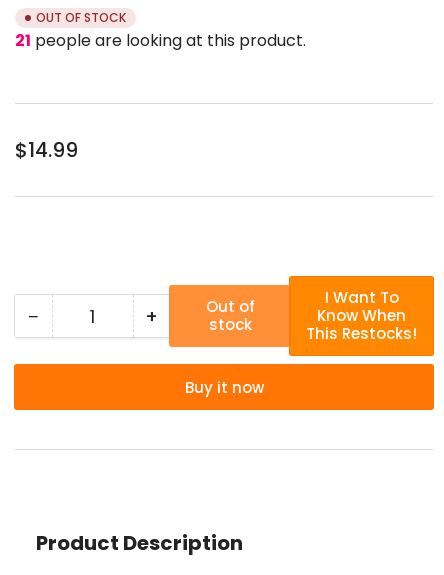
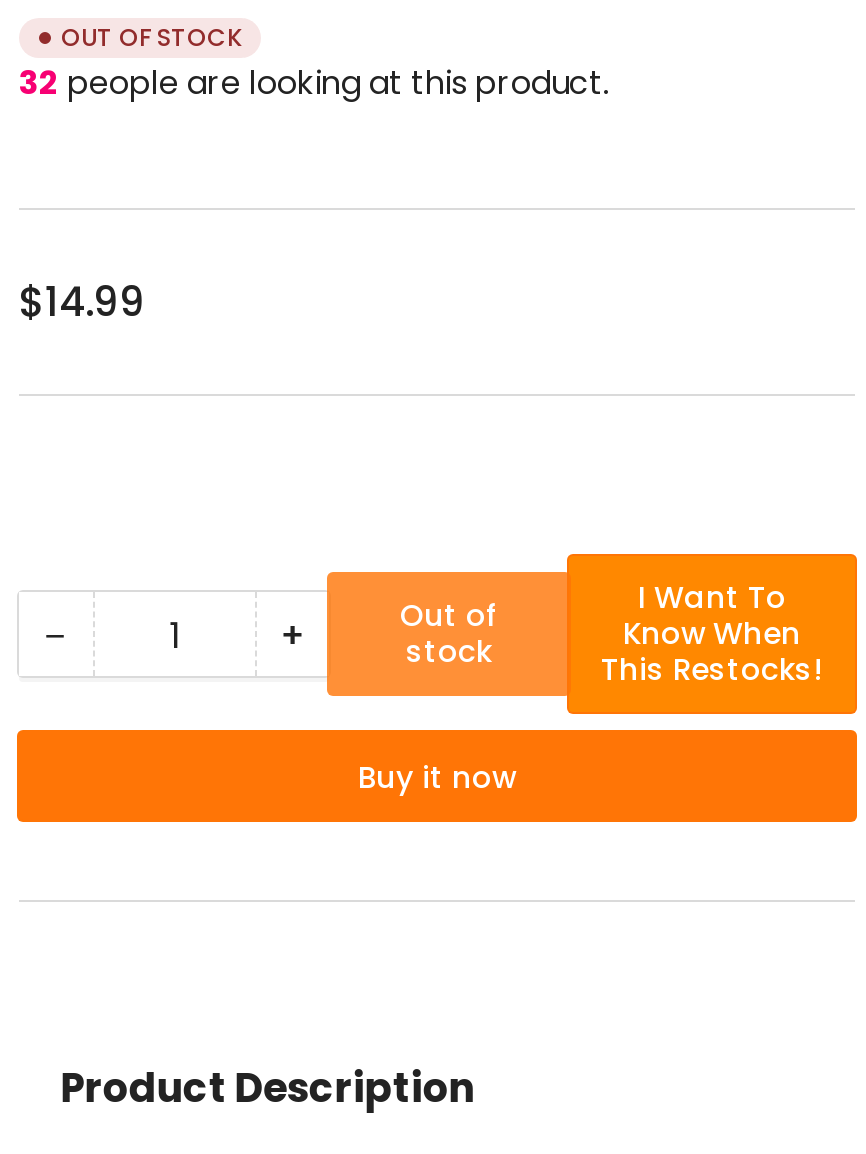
[15,29,306,52] 21 people are looking at this product. -> [19,61,609,107] 32 people are looking at this product.

